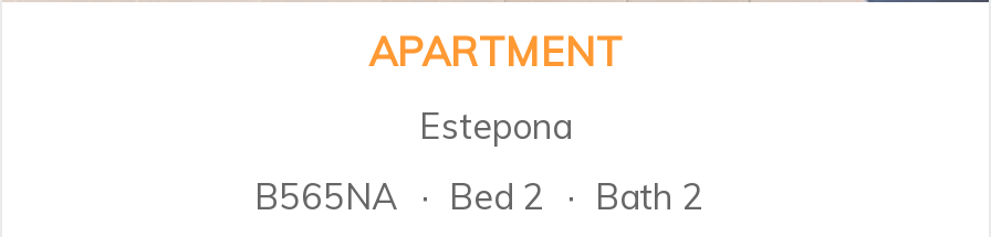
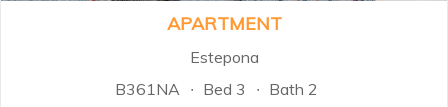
[254,174,544,218] B565NA | Bed 2 -> [115,79,246,99] B361NA | Bed 3

